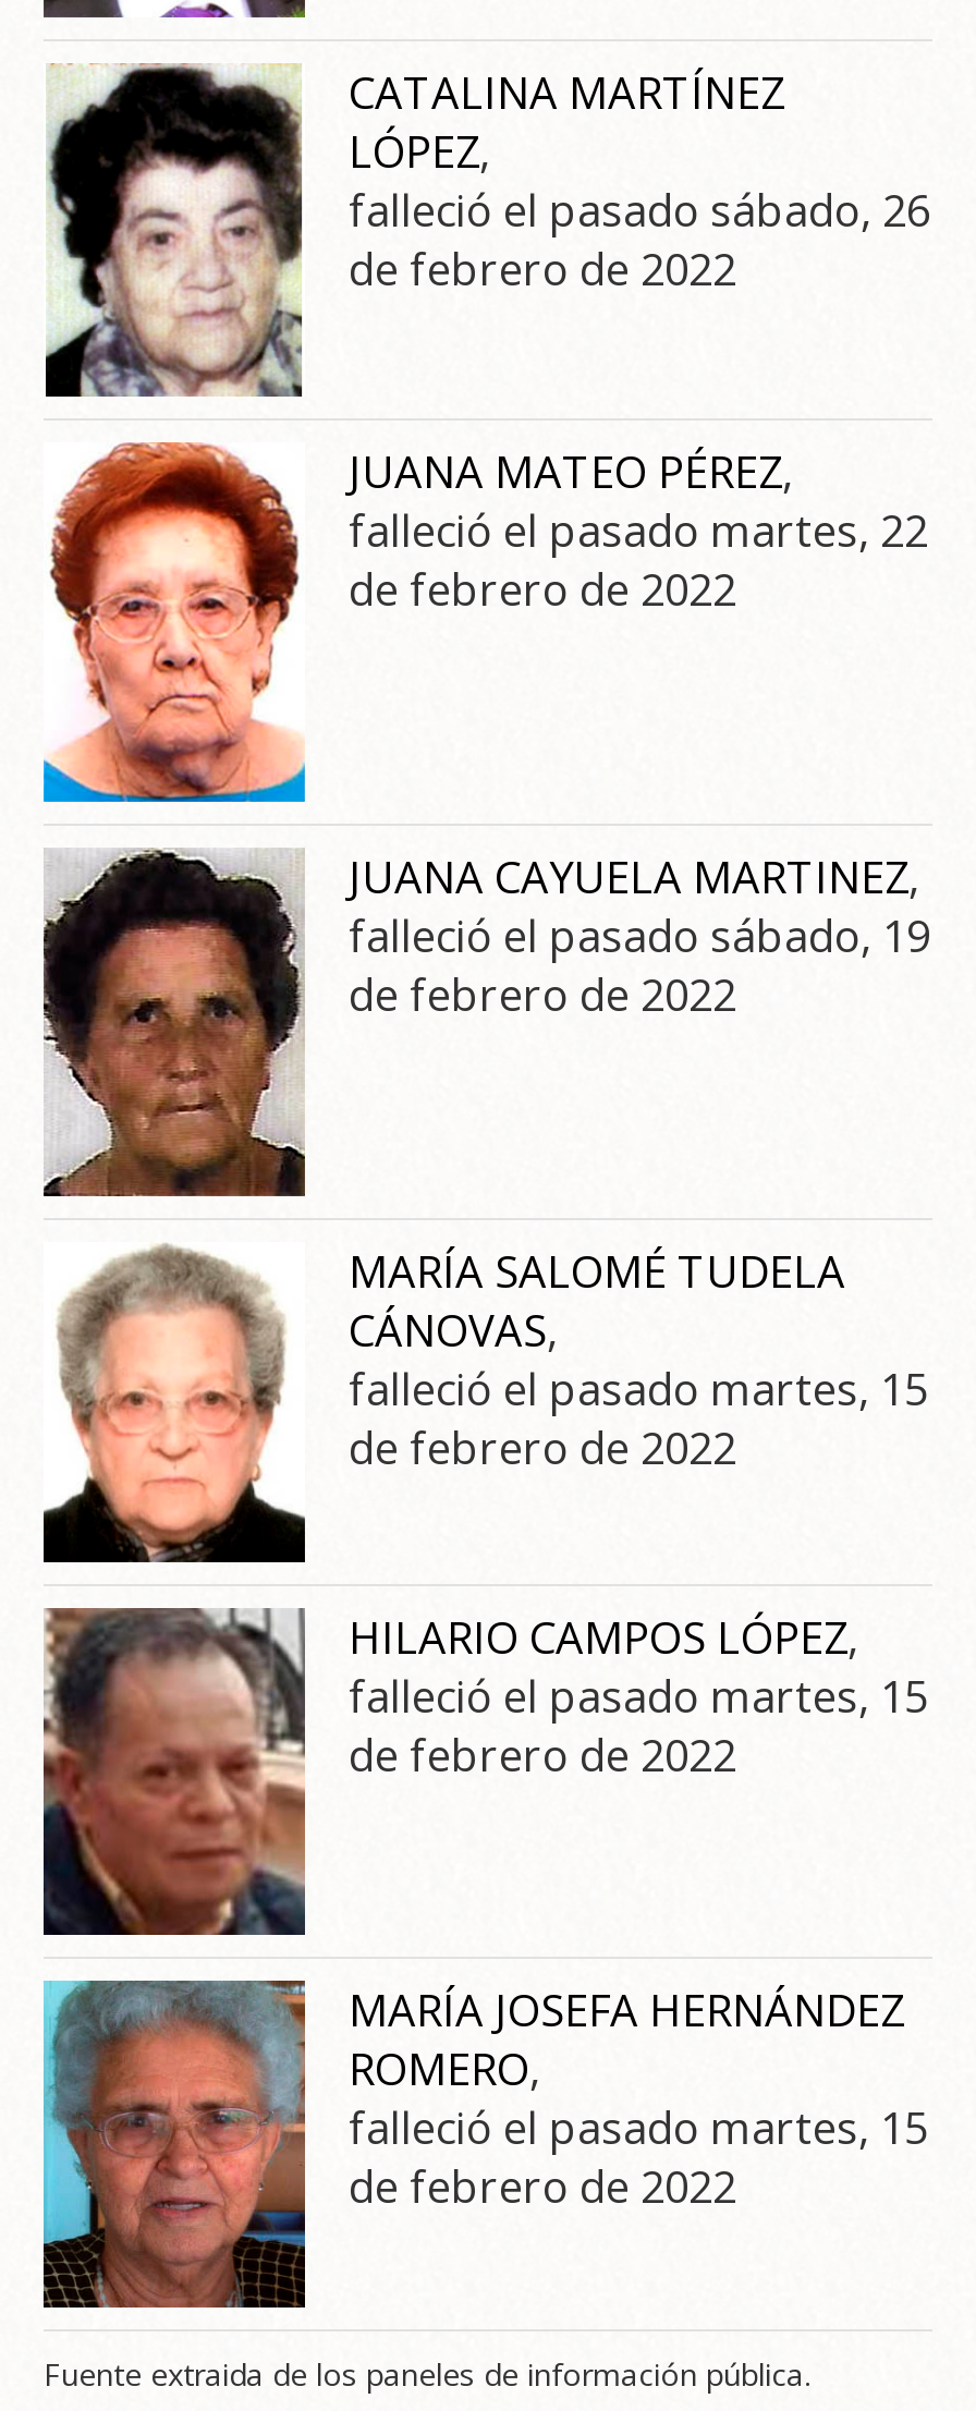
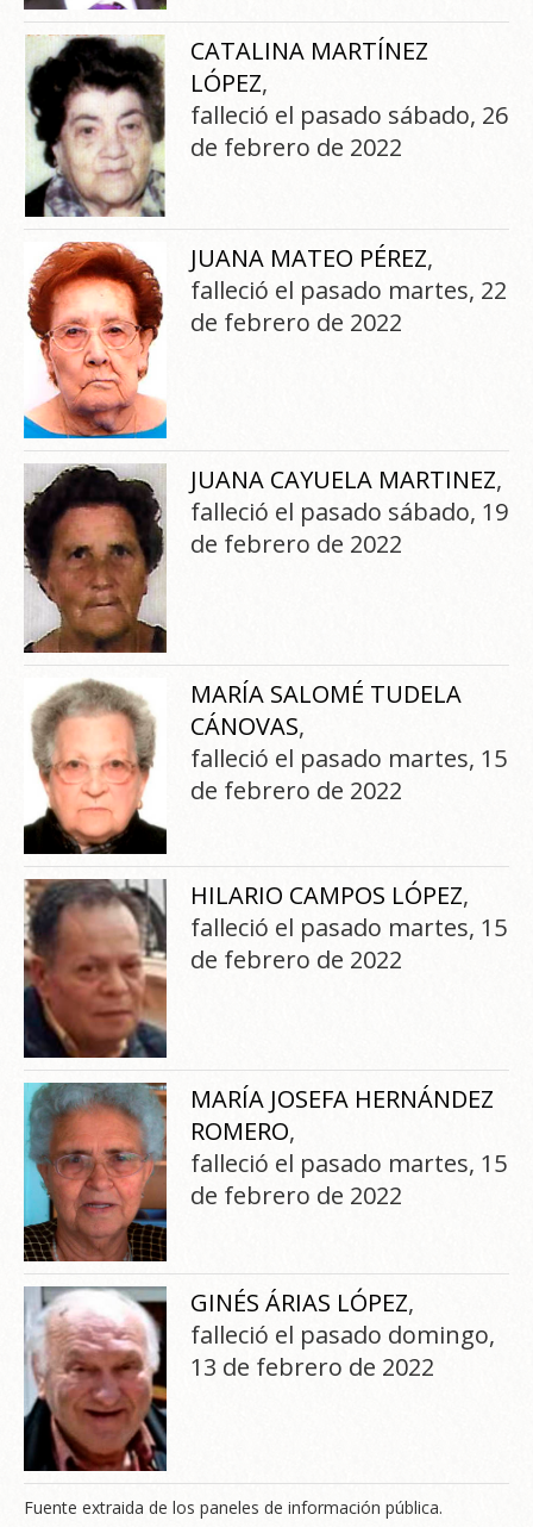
none -> [23,1285,495,1472] [image] | GINÉS ÁRIAS LÓPEZ, | falleció el pasado domingo, | 13 de febrero de 2022

